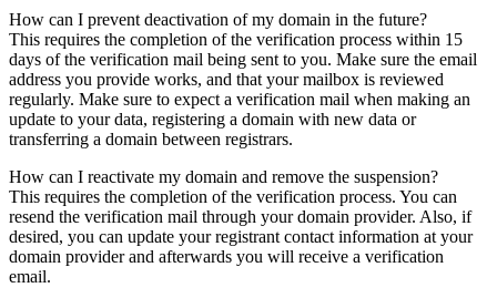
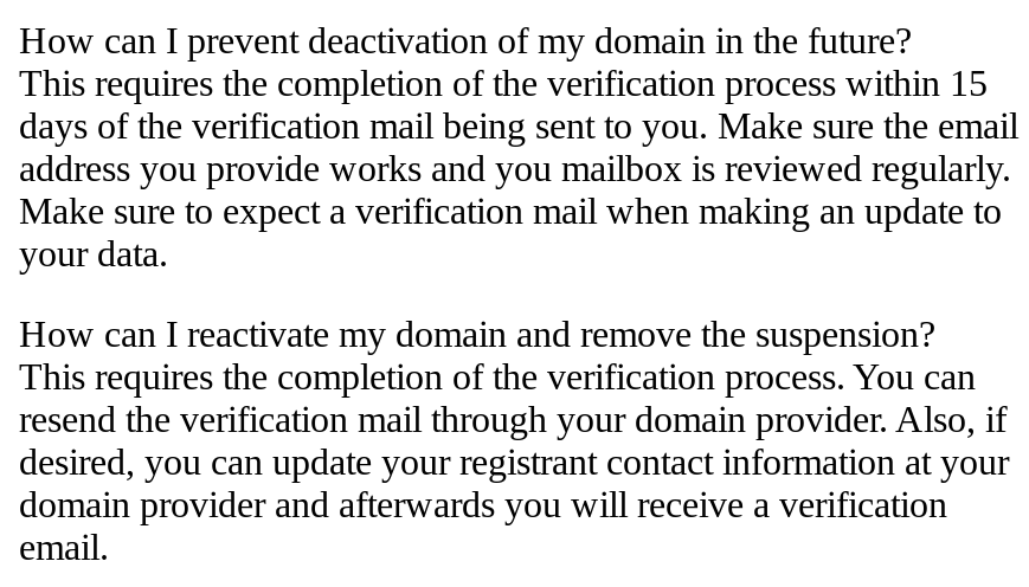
[9,70,470,148] address you provide works, and that your mailbox is reviewed | regularly. Make sure to expect a verification mail when making an | update to your data, registering a domain with new data or | transferring a domain between registrars. -> [19,149,1011,274] address you provide works and you mailbox is reviewed regularly. | Make sure to expect a verification mail when making an update to | your data.

